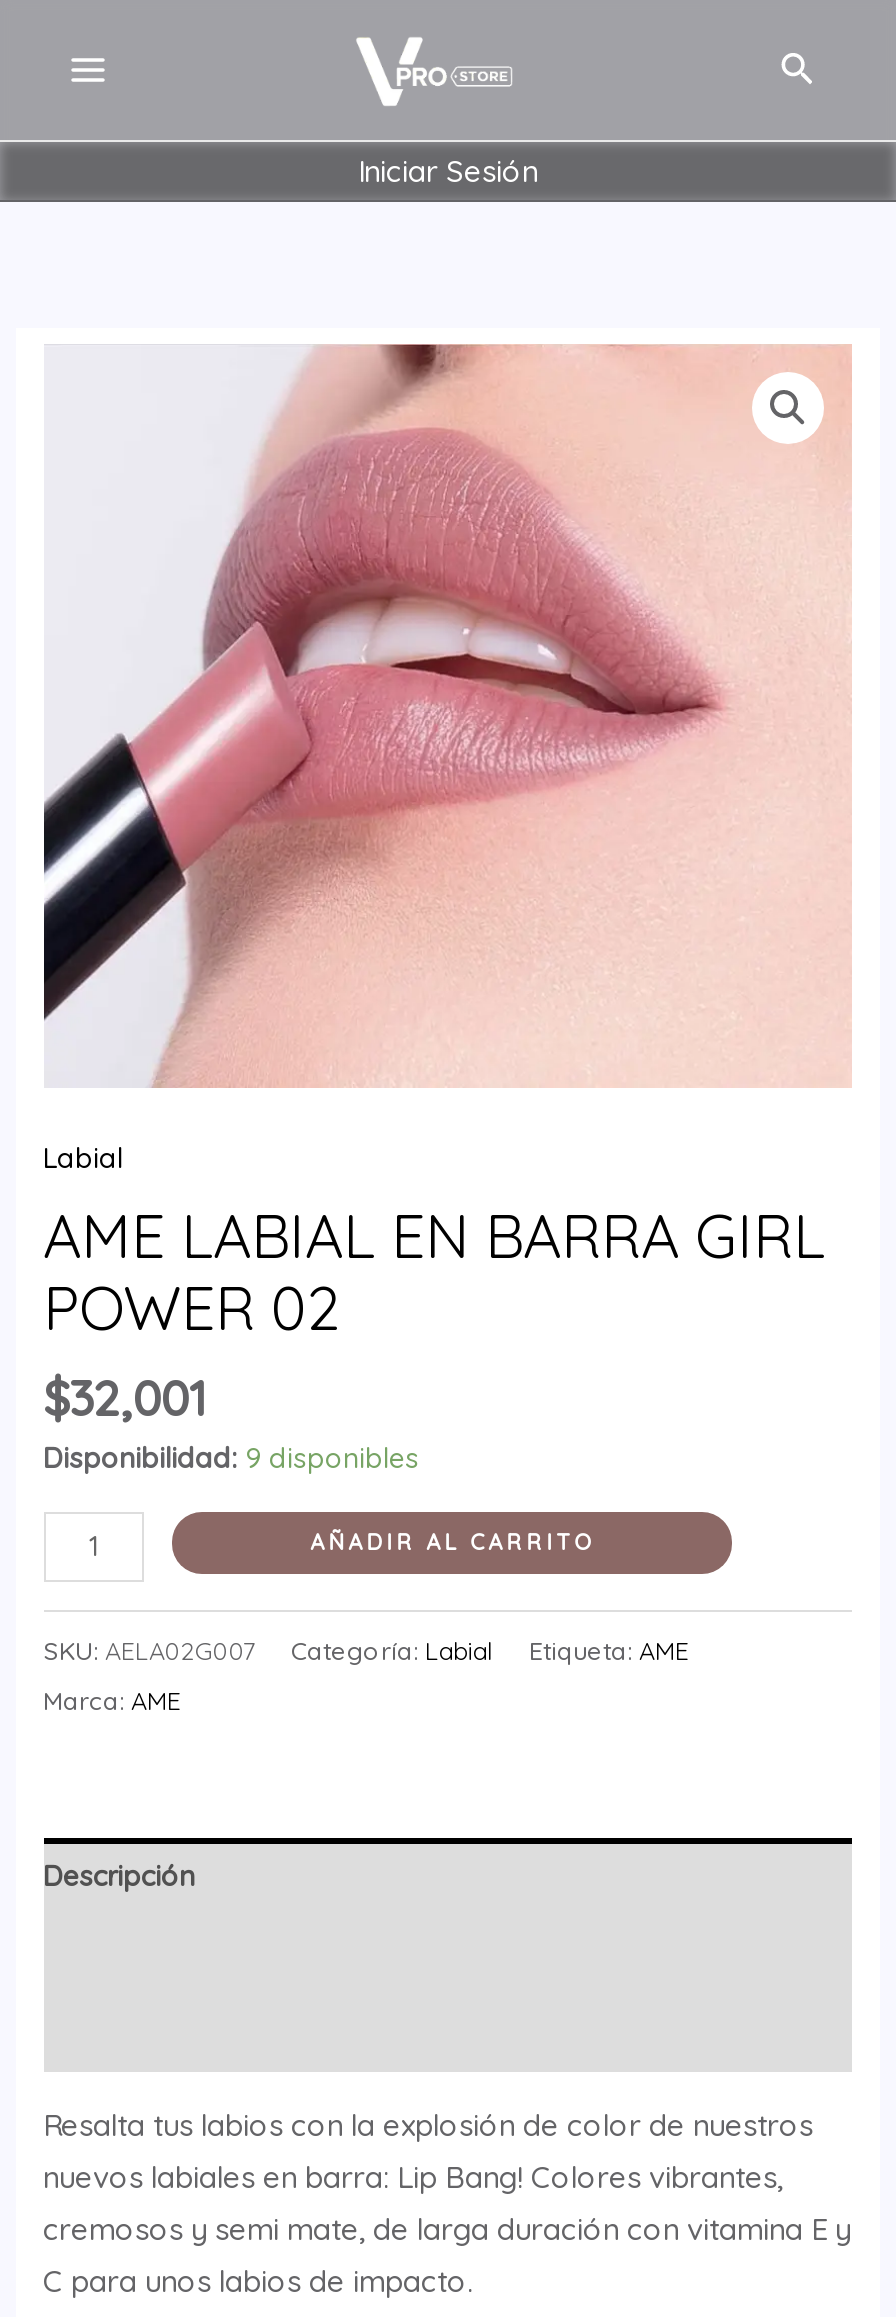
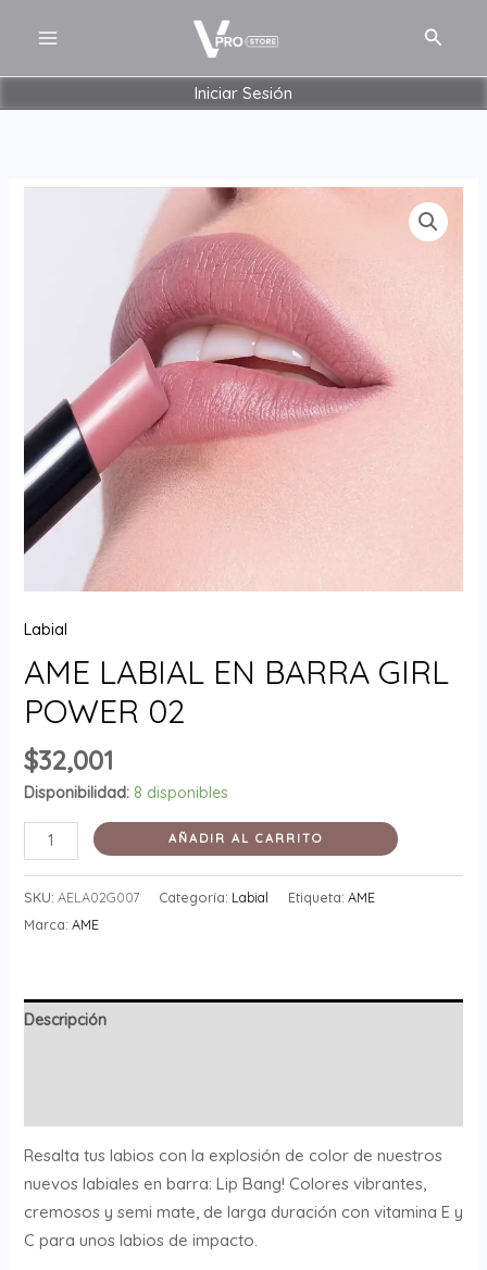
[43,1440,419,1476] Disponibilidad: 9 disponibles -> [23,783,228,802] Disponibilidad: 8 disponibles

